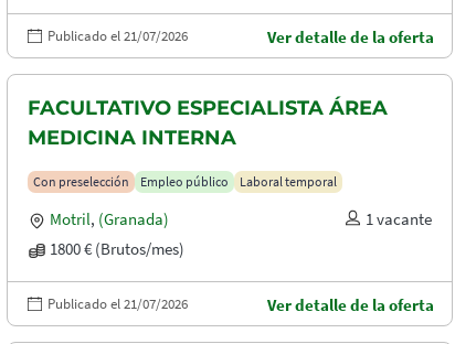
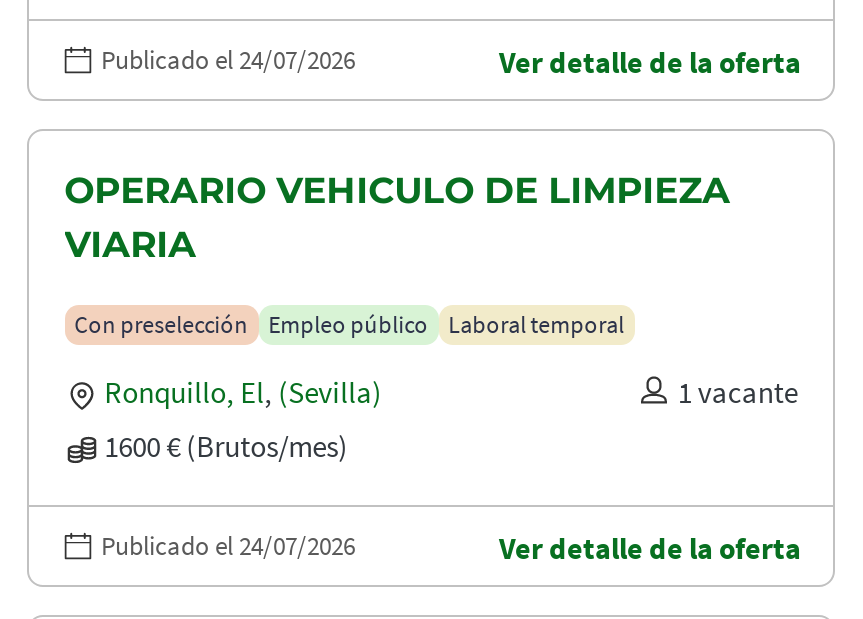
[47,26,188,45] Publicado el 21/07/2026 -> [101,42,355,76] Publicado el 24/07/2026
[27,96,387,150] FACULTATIVO ESPECIALISTA ÁREA | MEDICINA INTERNA -> [64,169,730,267] OPERARIO VEHICULO DE LIMPIEZA | VIARIA
[49,209,169,230] Motril, (Granada) -> [104,373,382,411] Ronquillo, El, (Sevilla)
[49,238,184,259] 1800 € (Brutos/mes) -> [104,427,348,465] 1600 € (Brutos/mes)
[47,295,188,313] Publicado el 21/07/2026 -> [101,529,355,563] Publicado el 24/07/2026

